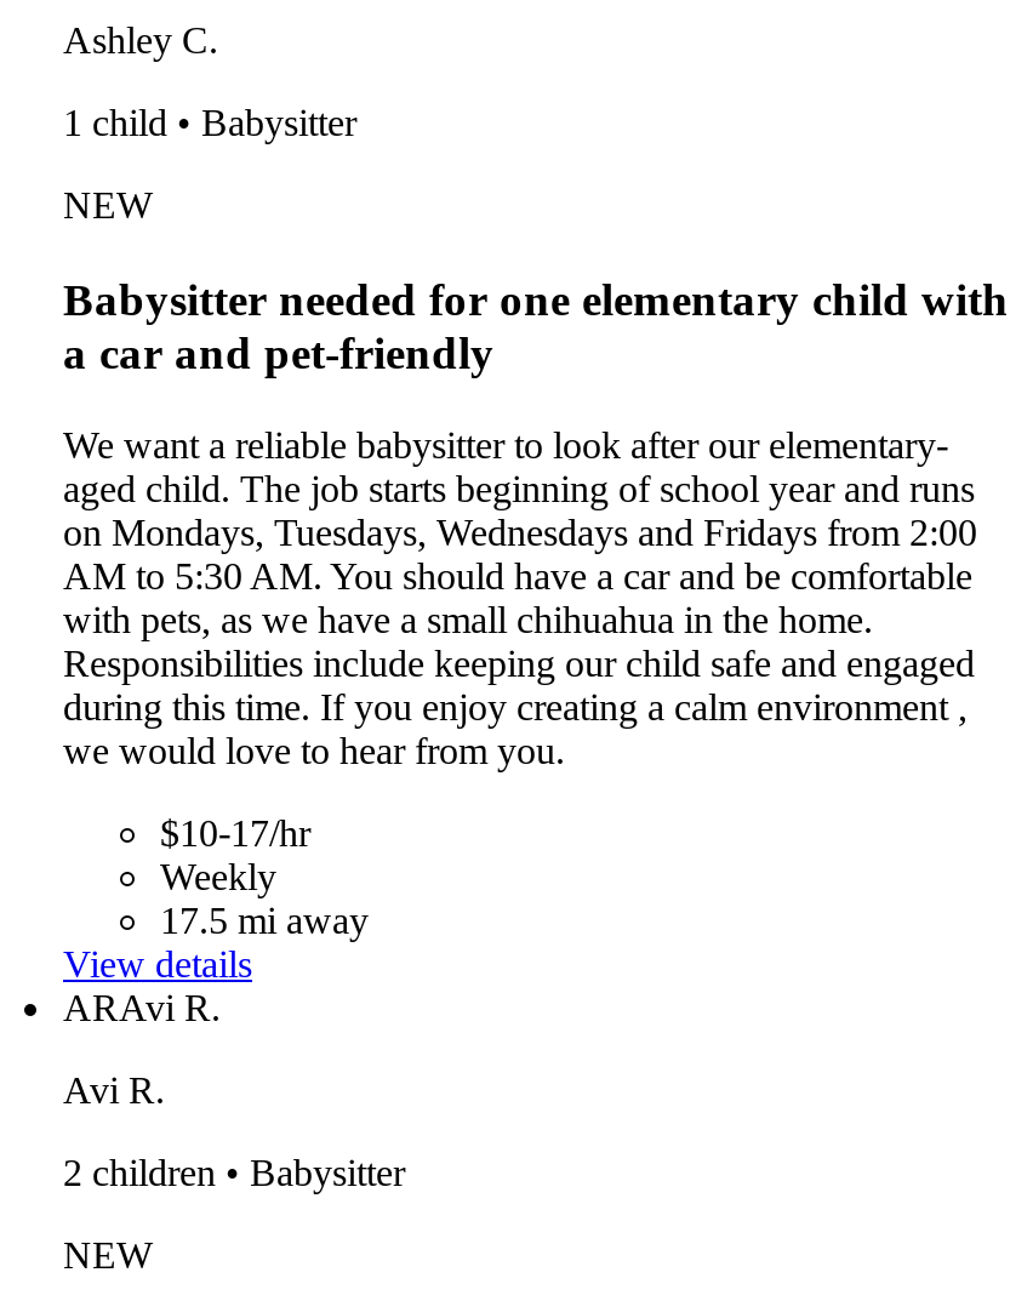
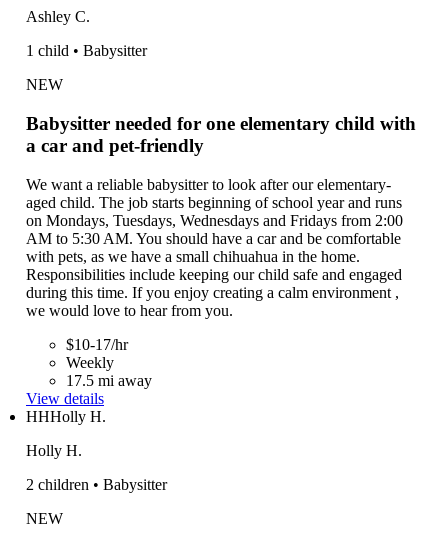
[63,988,221,1029] ARAvi R. -> [26,407,106,424] HHHolly H.
[63,1071,165,1112] Avi R. -> [26,441,82,458] Holly H.

